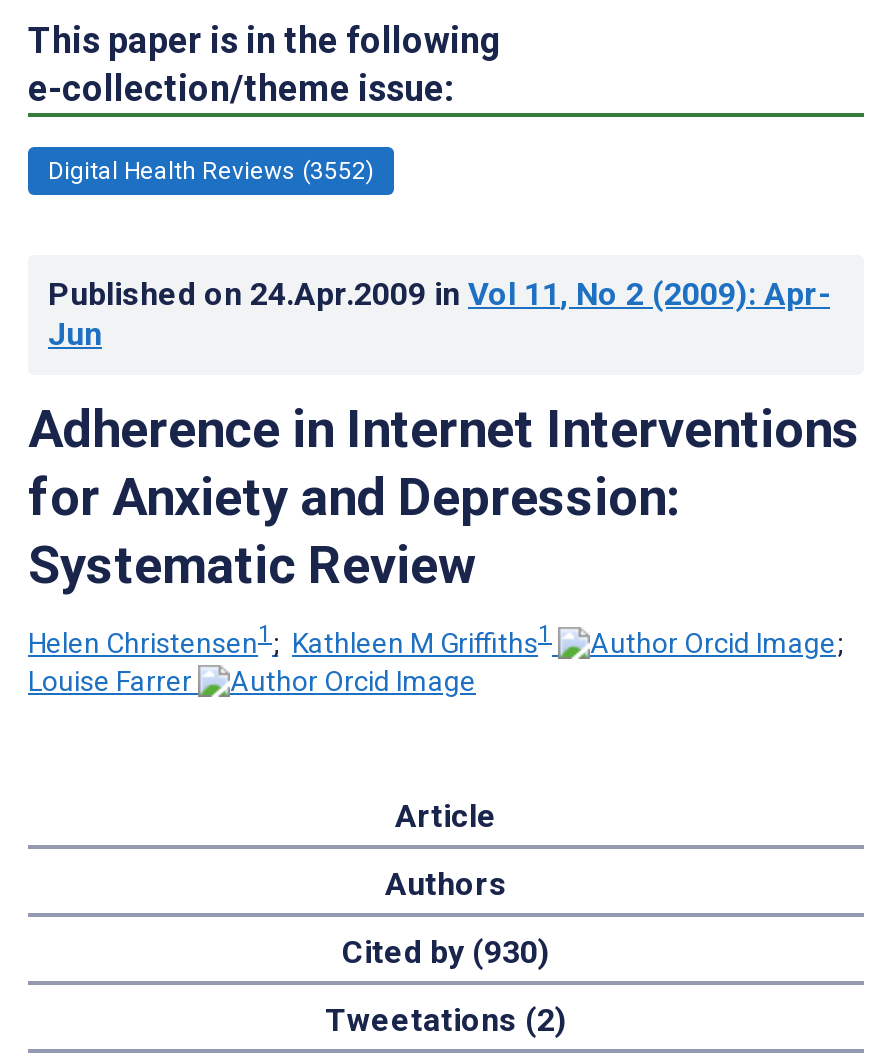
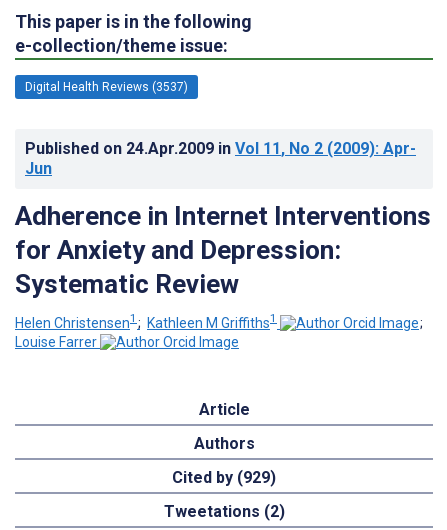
[48,157,374,185] Digital Health Reviews (3552) -> [25,80,188,94] Digital Health Reviews (3537)
[342,933,550,971] Cited by (930) -> [172,468,276,487] Cited by (929)

